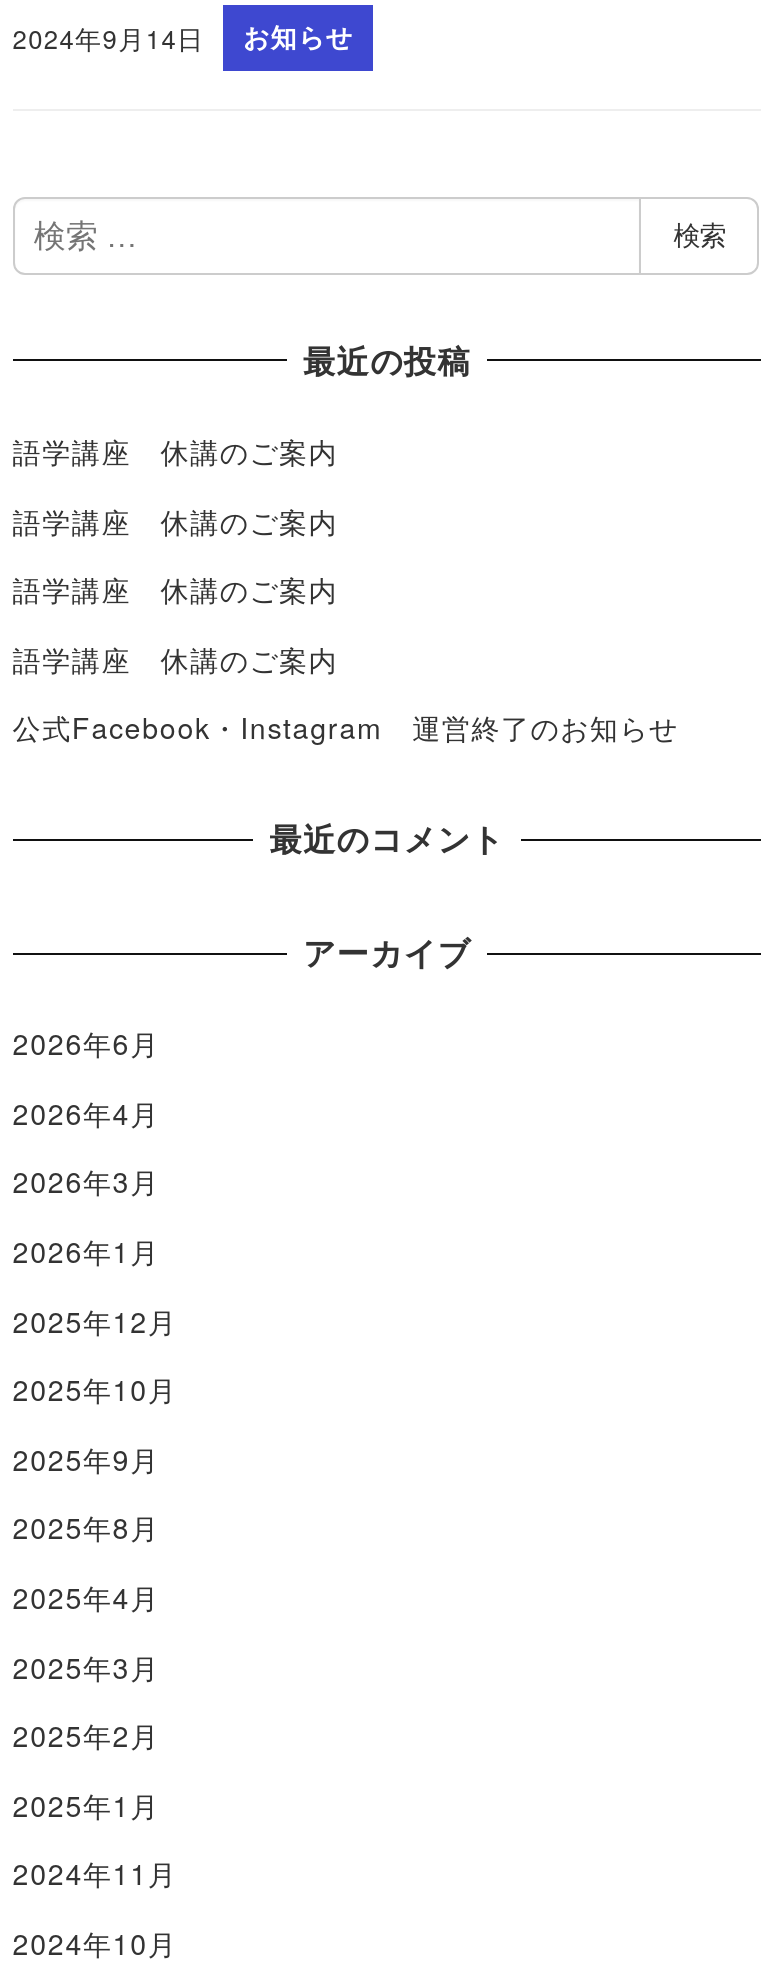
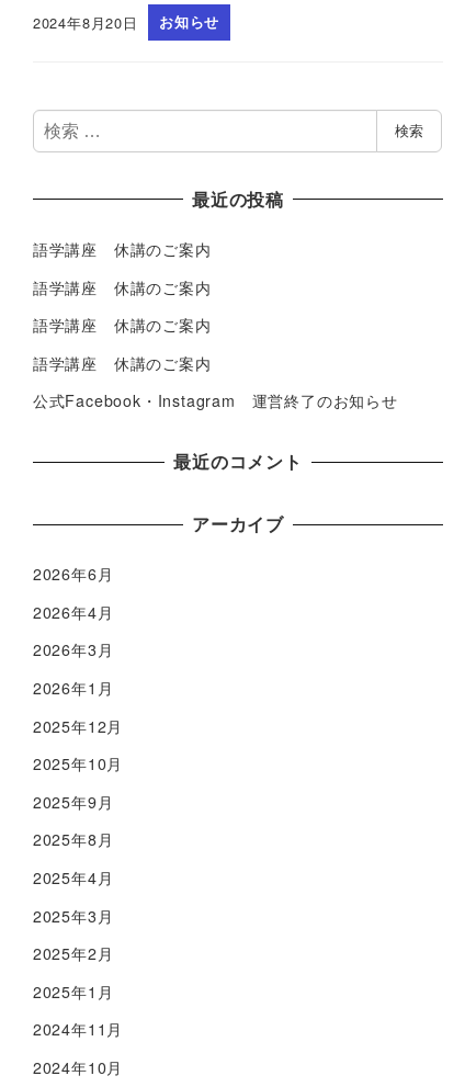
[13,19,353,57] 2024年9月14日 お知らせ -> [33,12,220,33] 2024年8月20日 お知らせ

